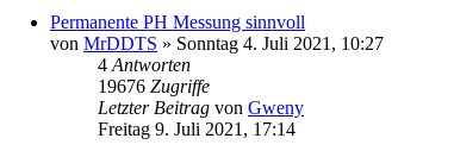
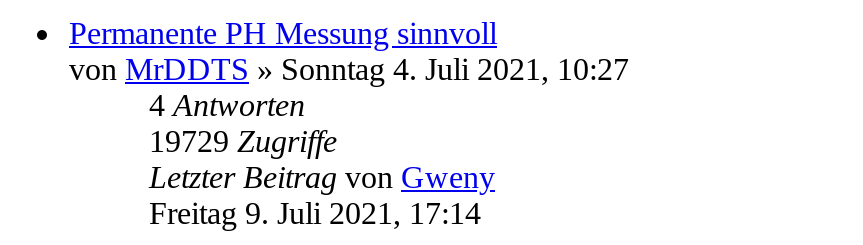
[98,76,210,96] 19676 Zugriffe -> [149,124,337,158] 19729 Zugriffe

